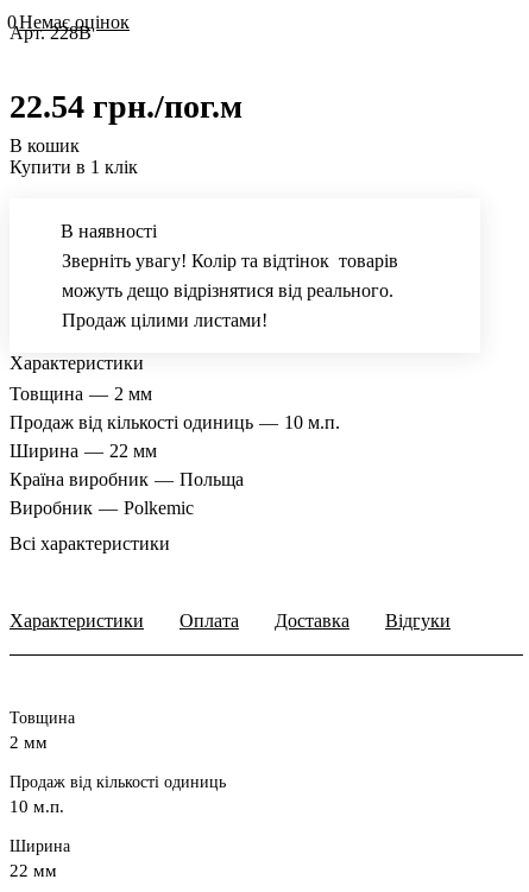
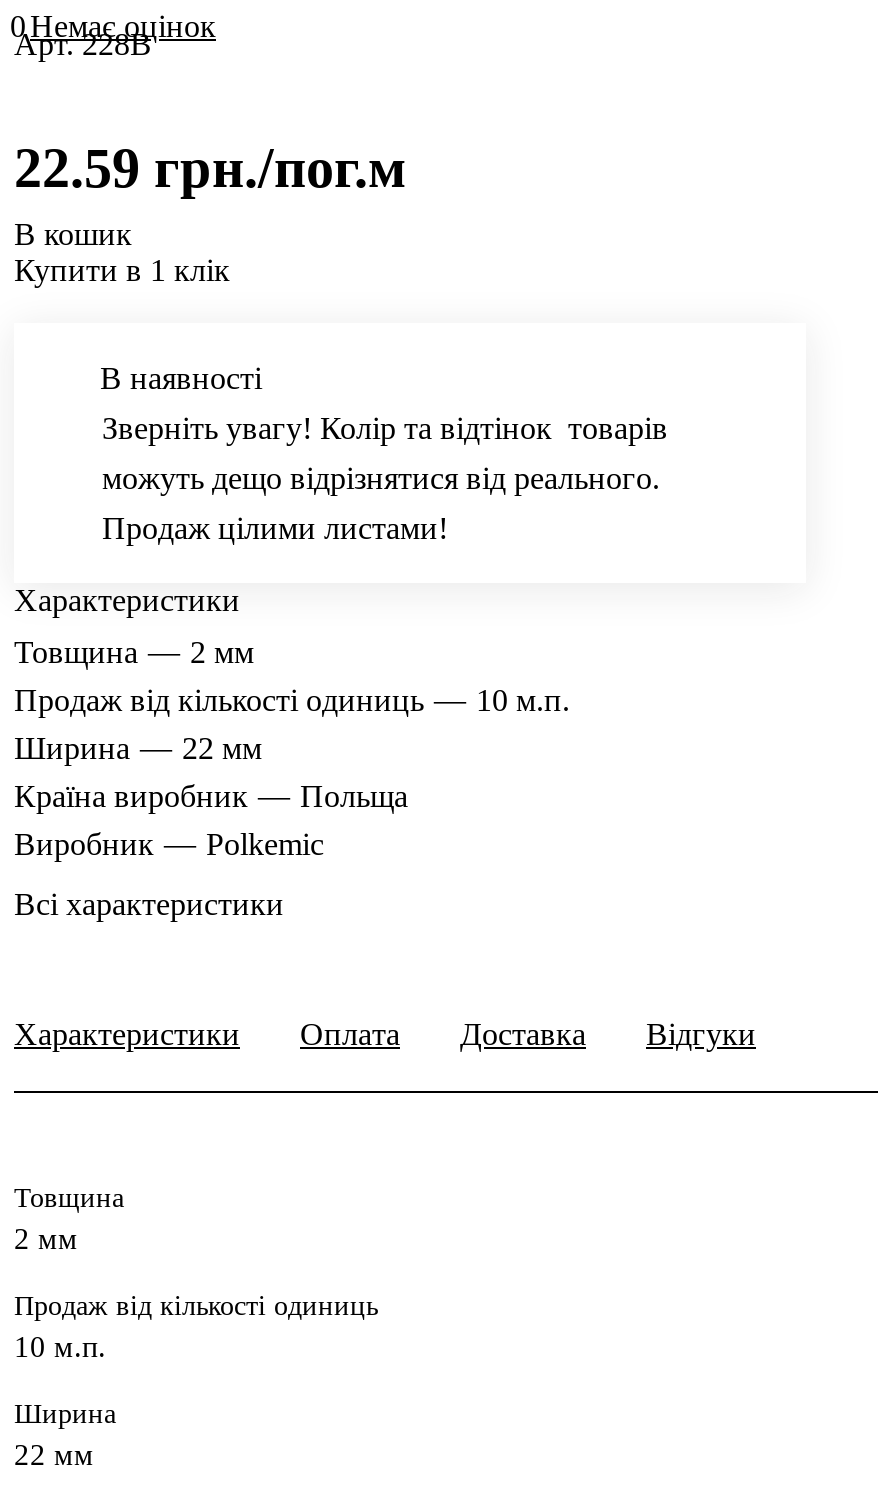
[10,88,243,125] 22.54 грн./пог.м -> [14,138,406,200] 22.59 грн./пог.м

